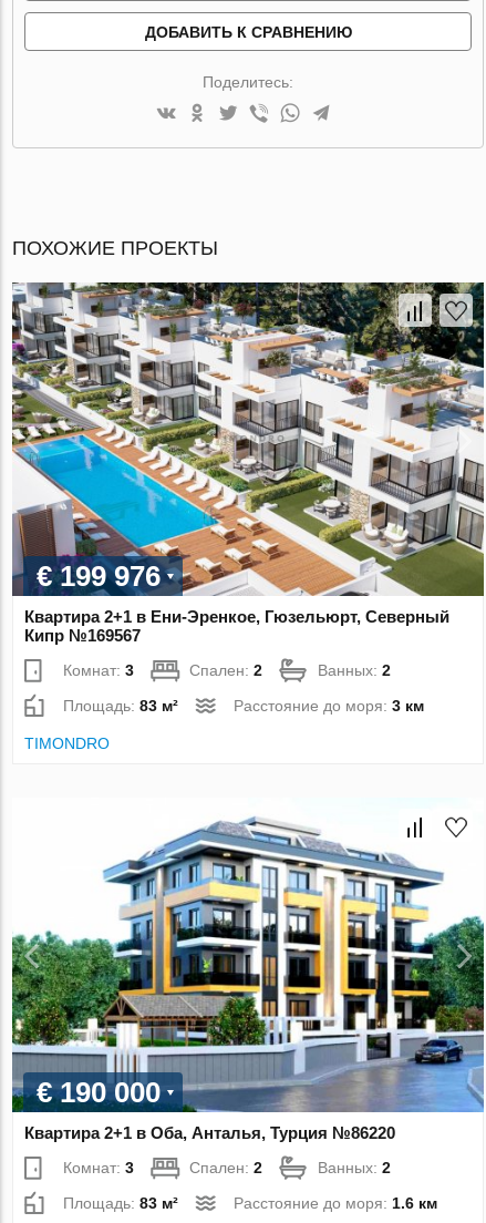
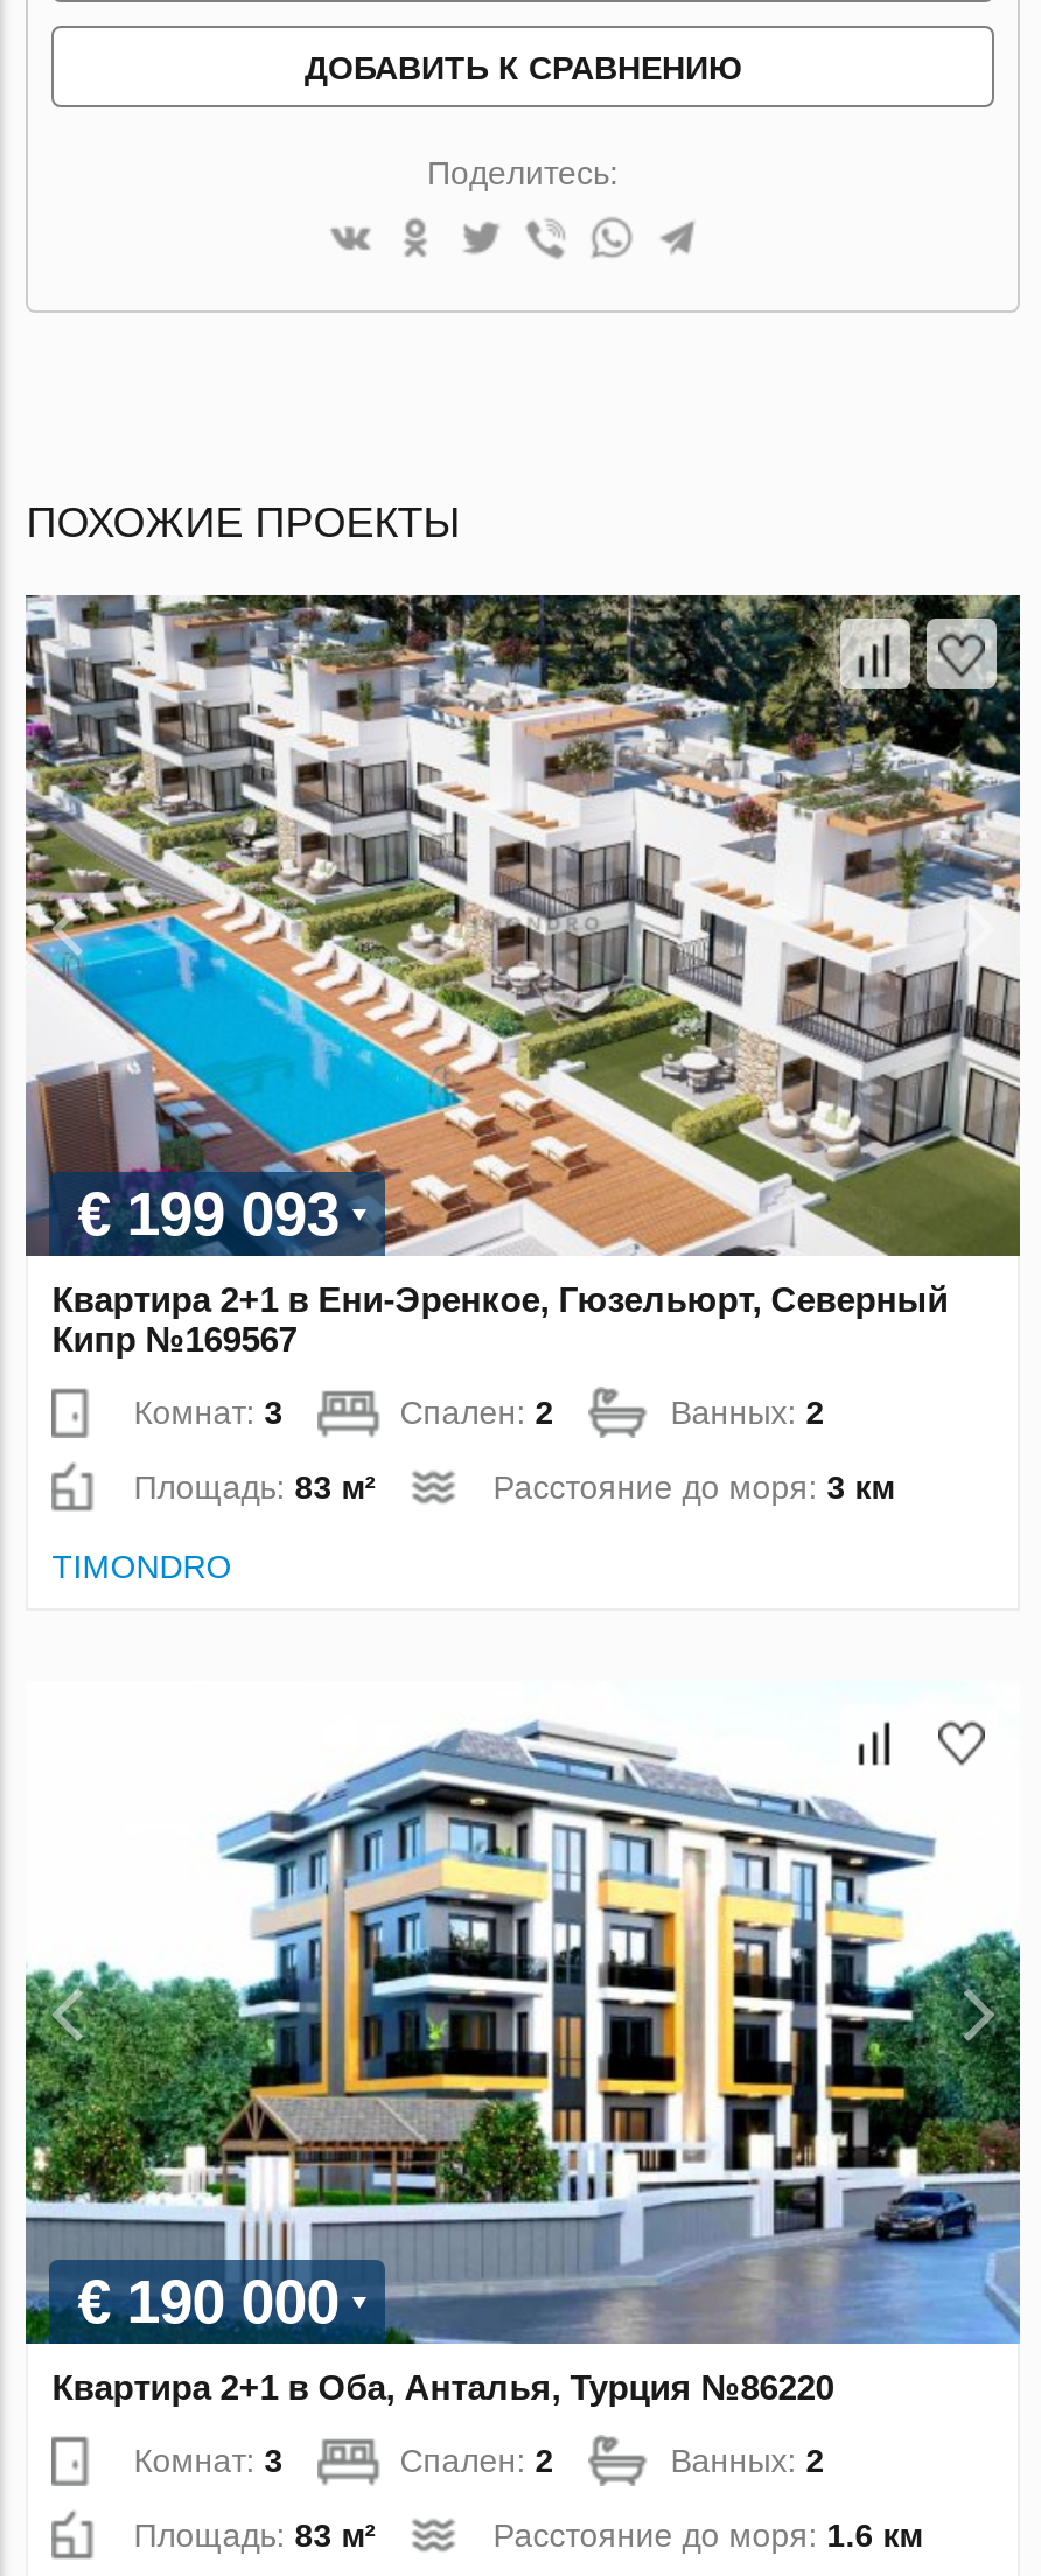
[37,560,161,593] € 199 976 -> [77,1180,339,1250] € 199 093

